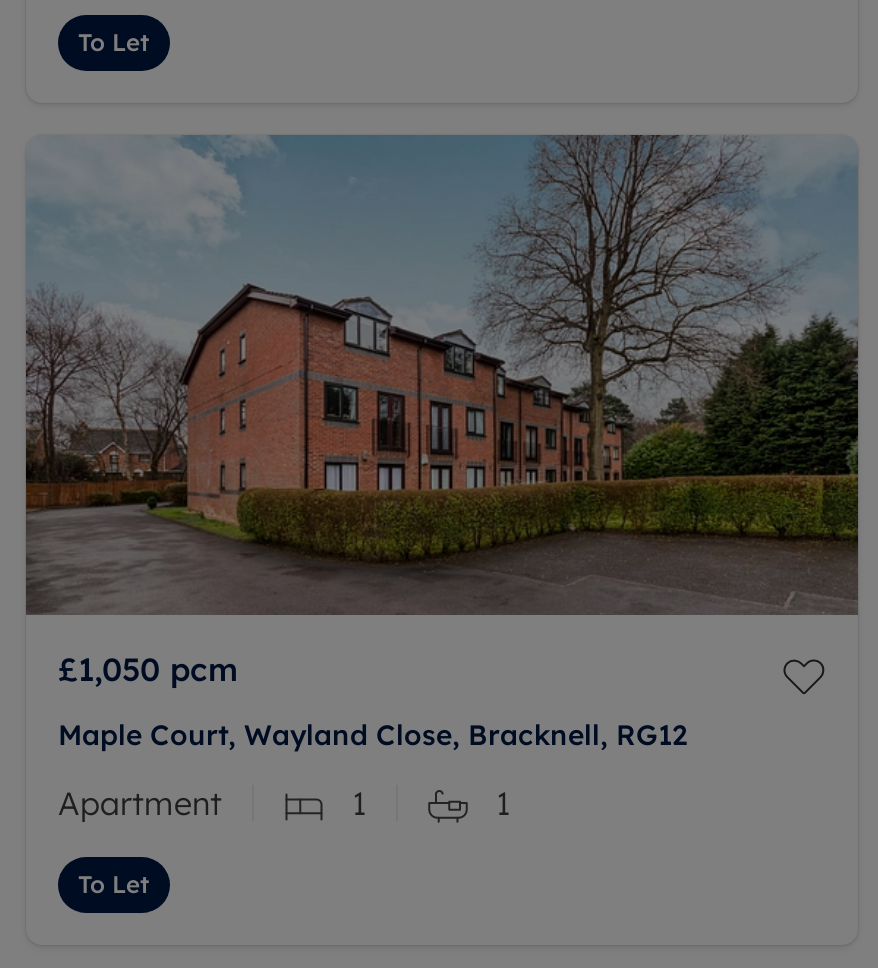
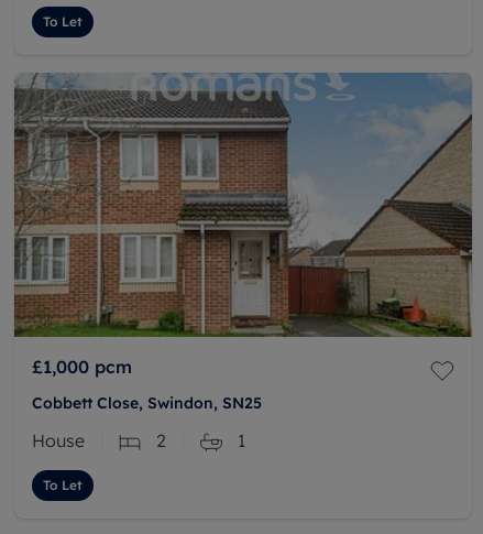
[26,133,860,689] [image] | £1,050 pcm -> [13,72,473,378] [image] | £1,000 pcm
[58,717,688,753] Maple Court, Wayland Close, Bracknell, RG12 -> [32,393,262,413] Cobbett Close, Swindon, SN25
[58,783,366,823] Apartment | 1 -> [32,429,166,451] House | 2

